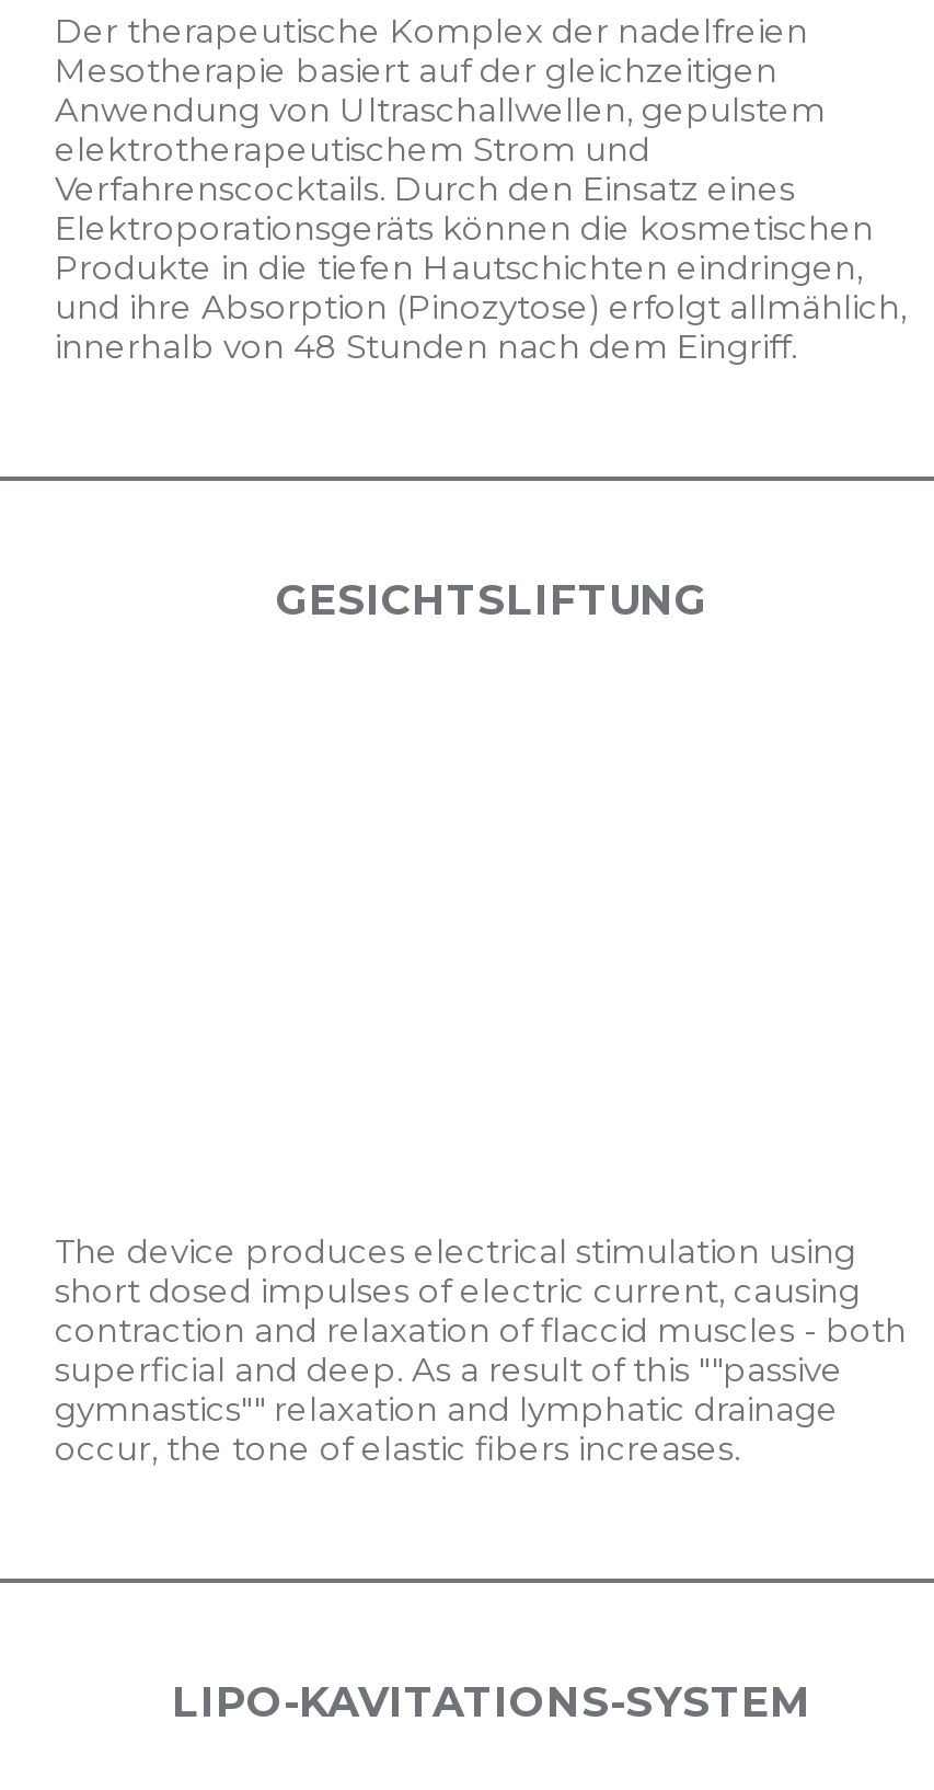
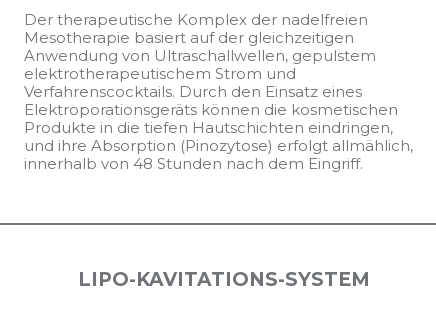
[276,574,707,624] GESICHTSLIFTUNG -> none
[55,1230,907,1469] The device produces electrical stimulation using | short dosed impulses of electric current, causing | contraction and relaxation of flaccid muscles - both | superficial and deep. As a result of this ""passive | gymnastics"" relaxation and lymphatic drainage | occur, the tone of elastic fibers increases. -> none

